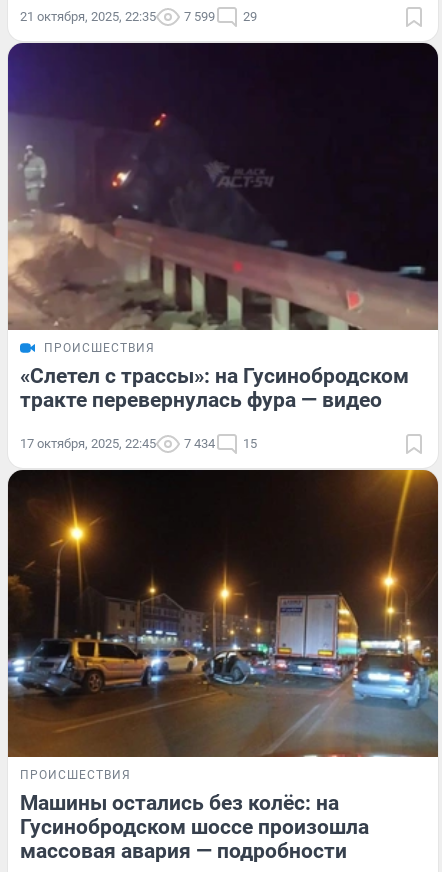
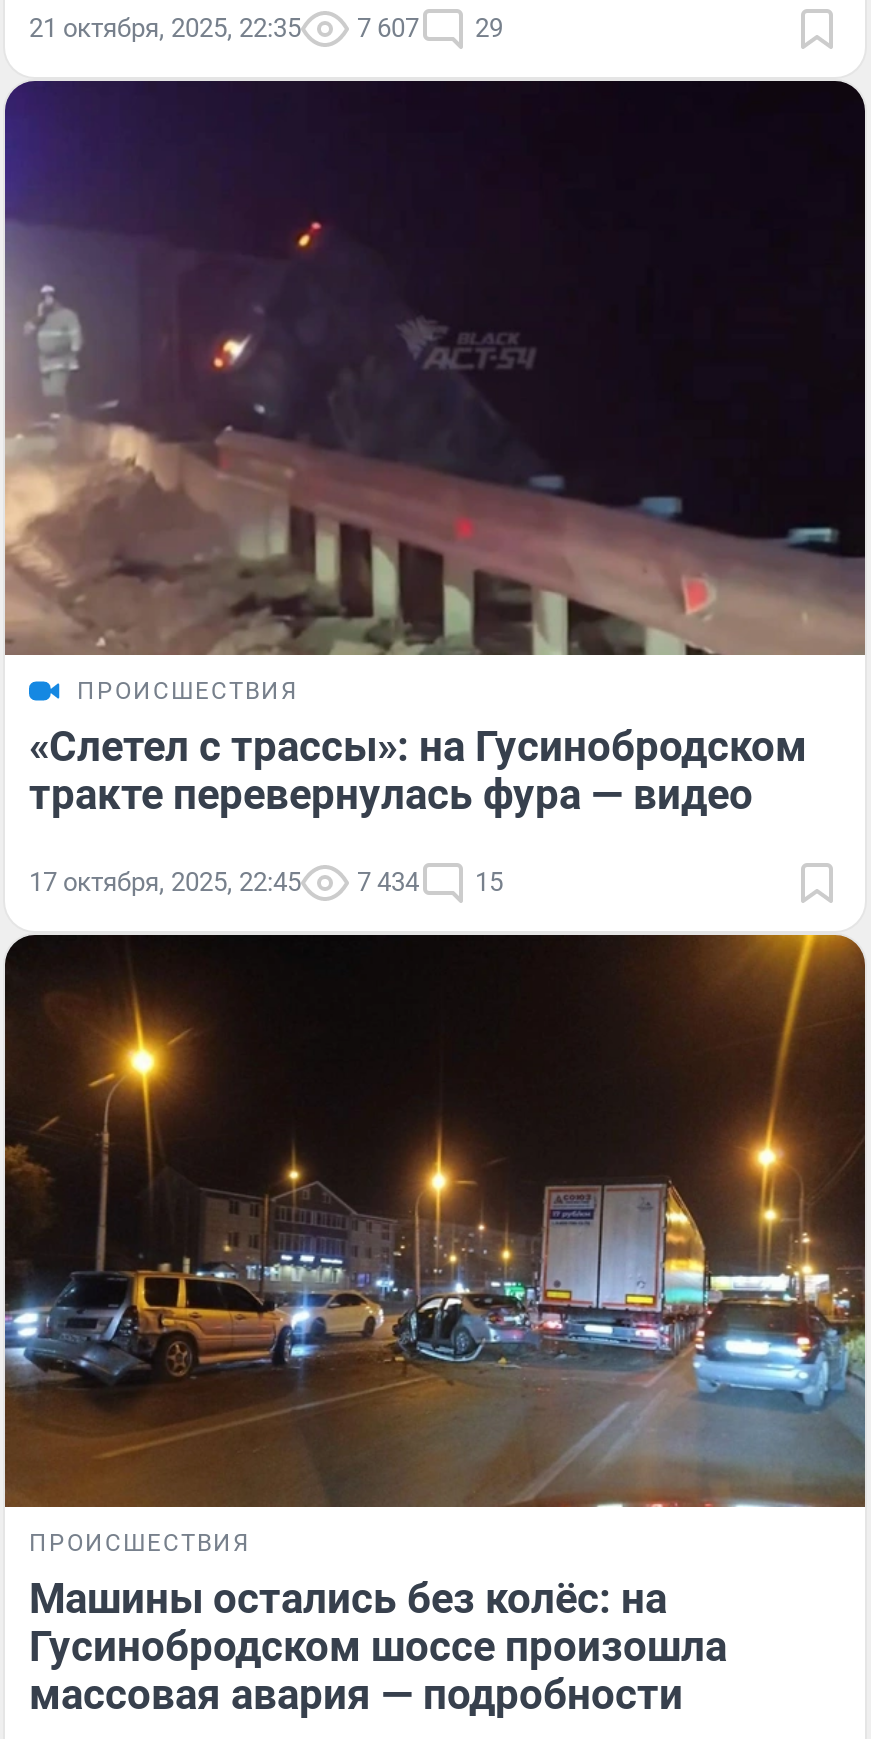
[20,9,257,24] 21 октября, 2025, 22:35 7 599 29 -> [29,12,503,42] 21 октября, 2025, 22:35 7 607 29

